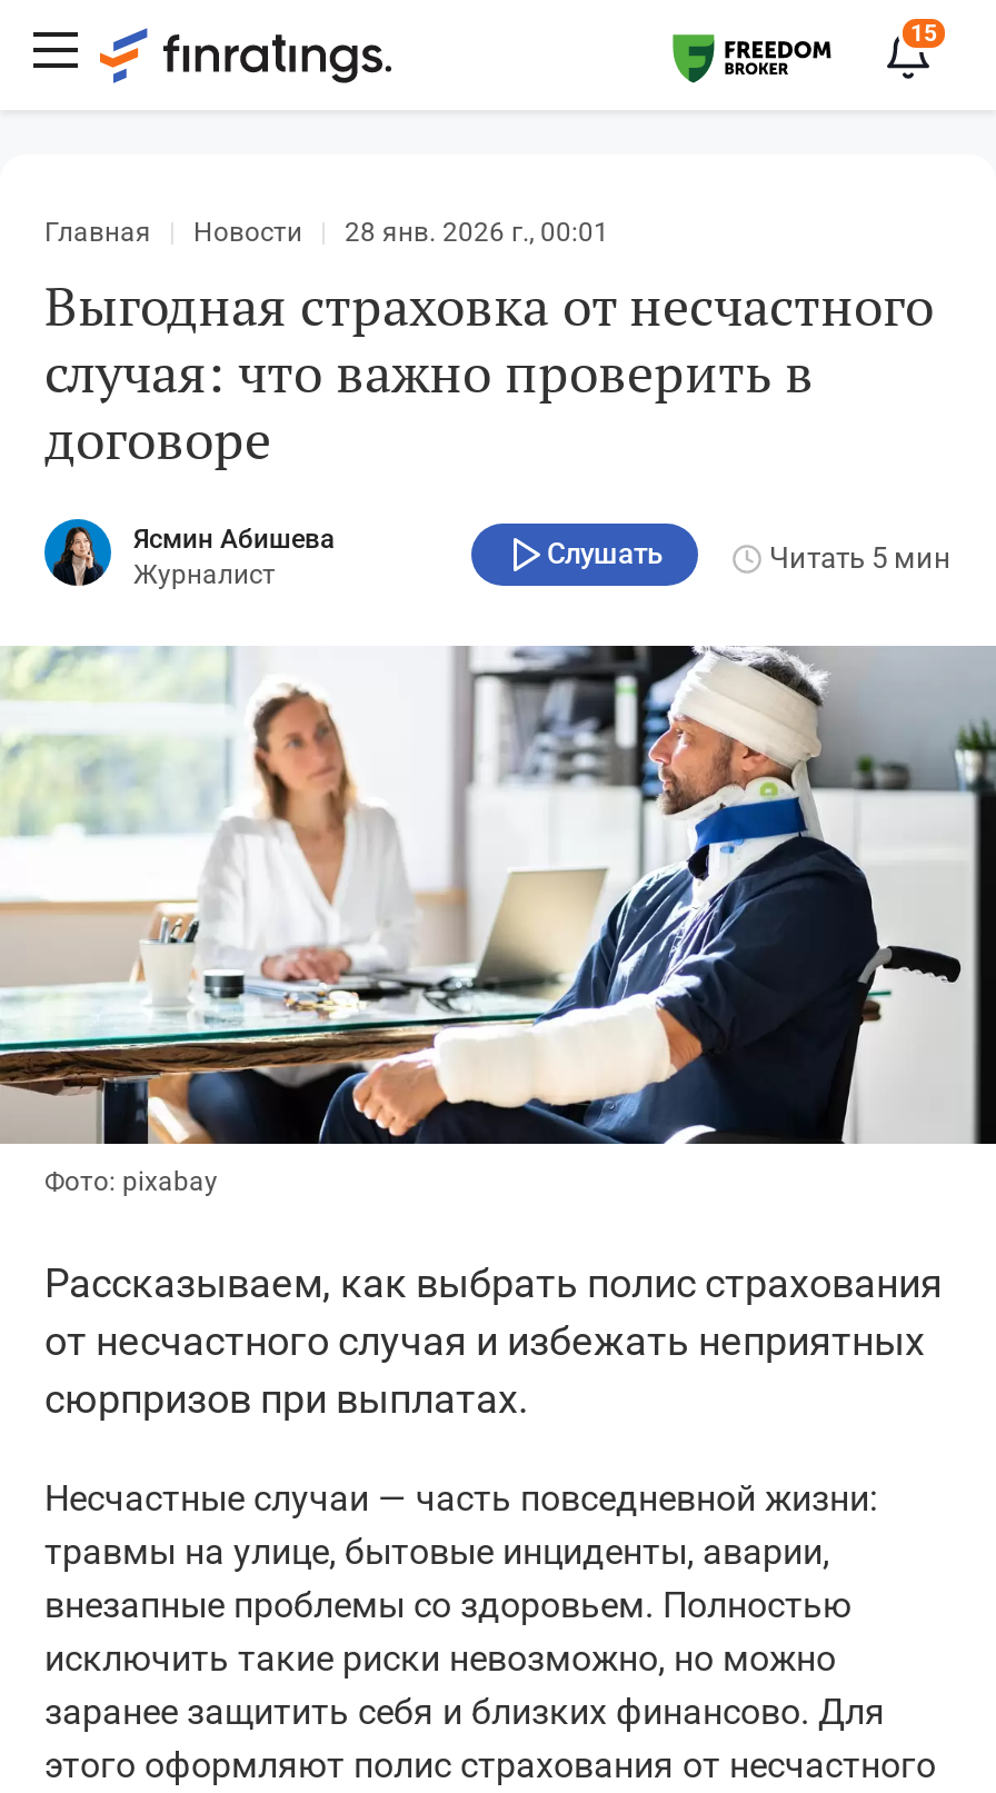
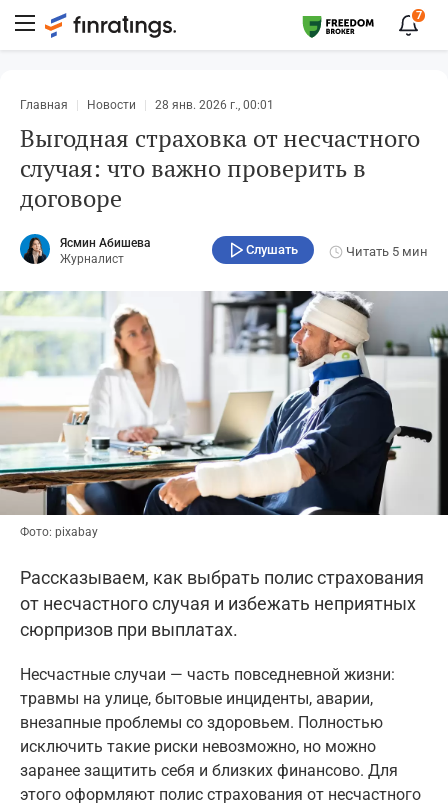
[910,18,937,47] 15 -> [415,8,421,21] 7

